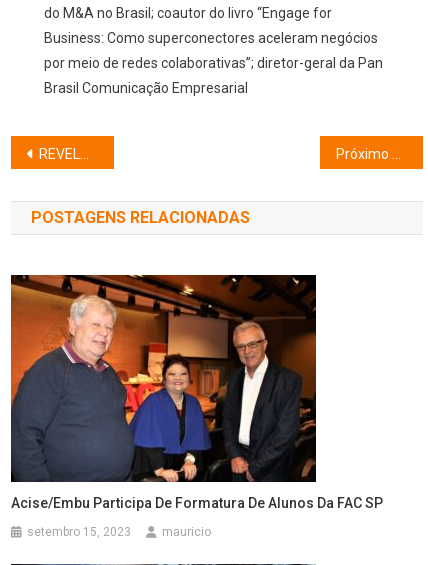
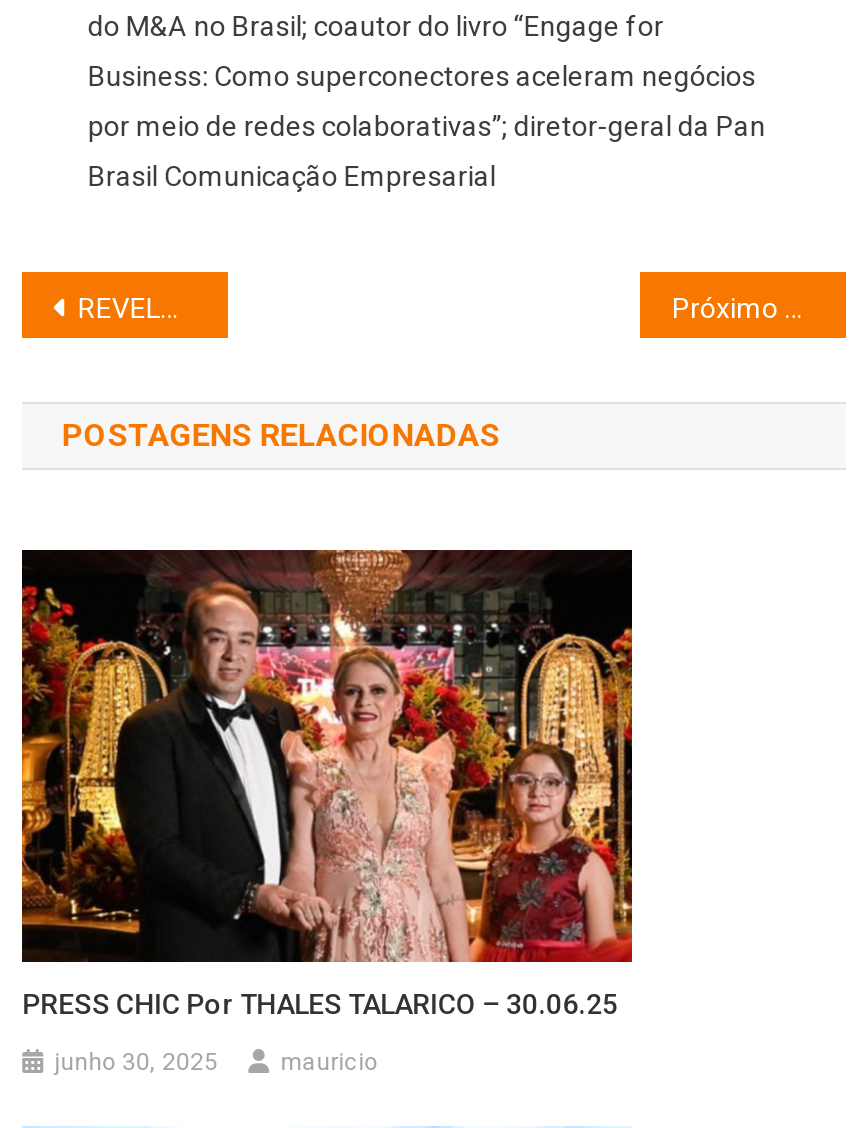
[10,274,383,511] [image] | Acise/Embu Participa De Formatura De Alunos Da FAC SP -> [20,548,634,1020] [image] | PRESS CHIC Por THALES TALARICO – 30.06.25
[27,525,131,539] setembro 15, 2023 -> [54,1048,218,1076] junho 30, 2025

